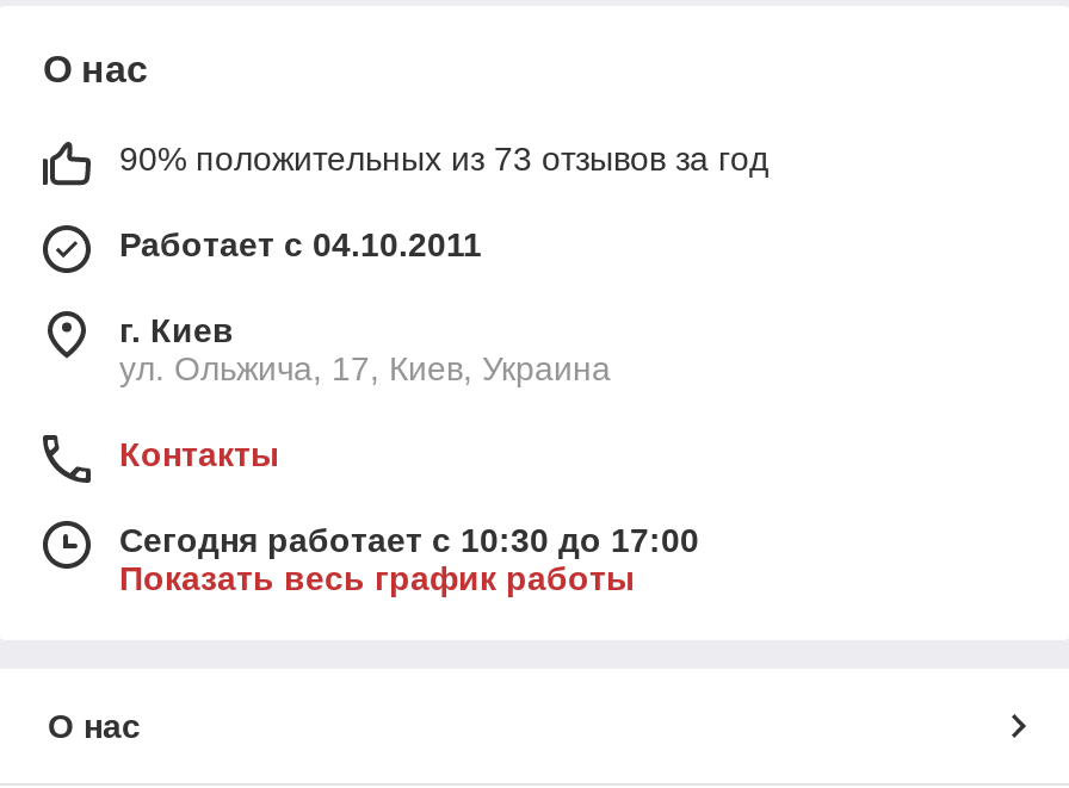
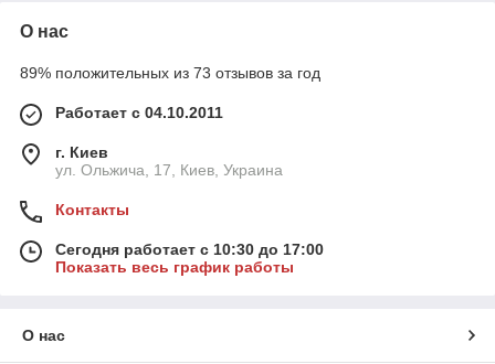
[119,140,768,179] 90% положительных из 73 отзывов за год -> [20,64,320,82] 89% положительных из 73 отзывов за год

